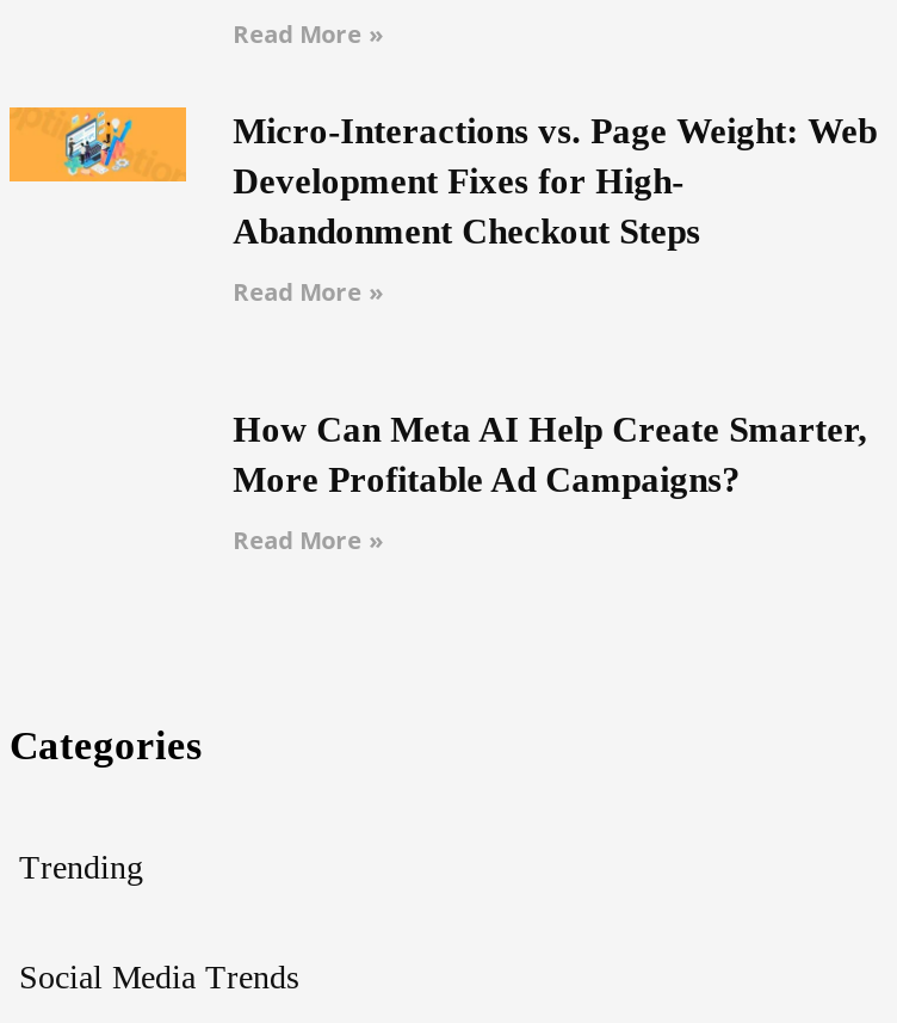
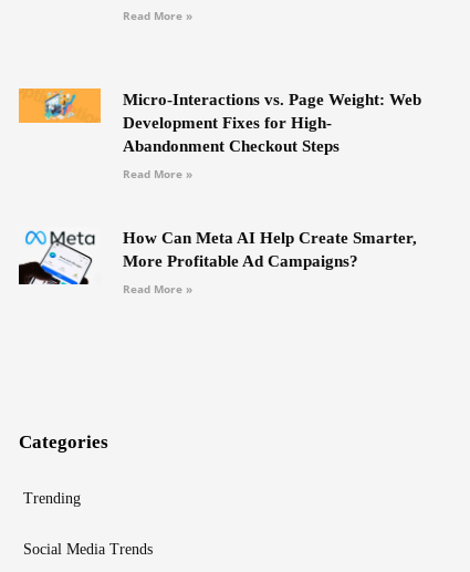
none -> [18,229,96,285] [image]

